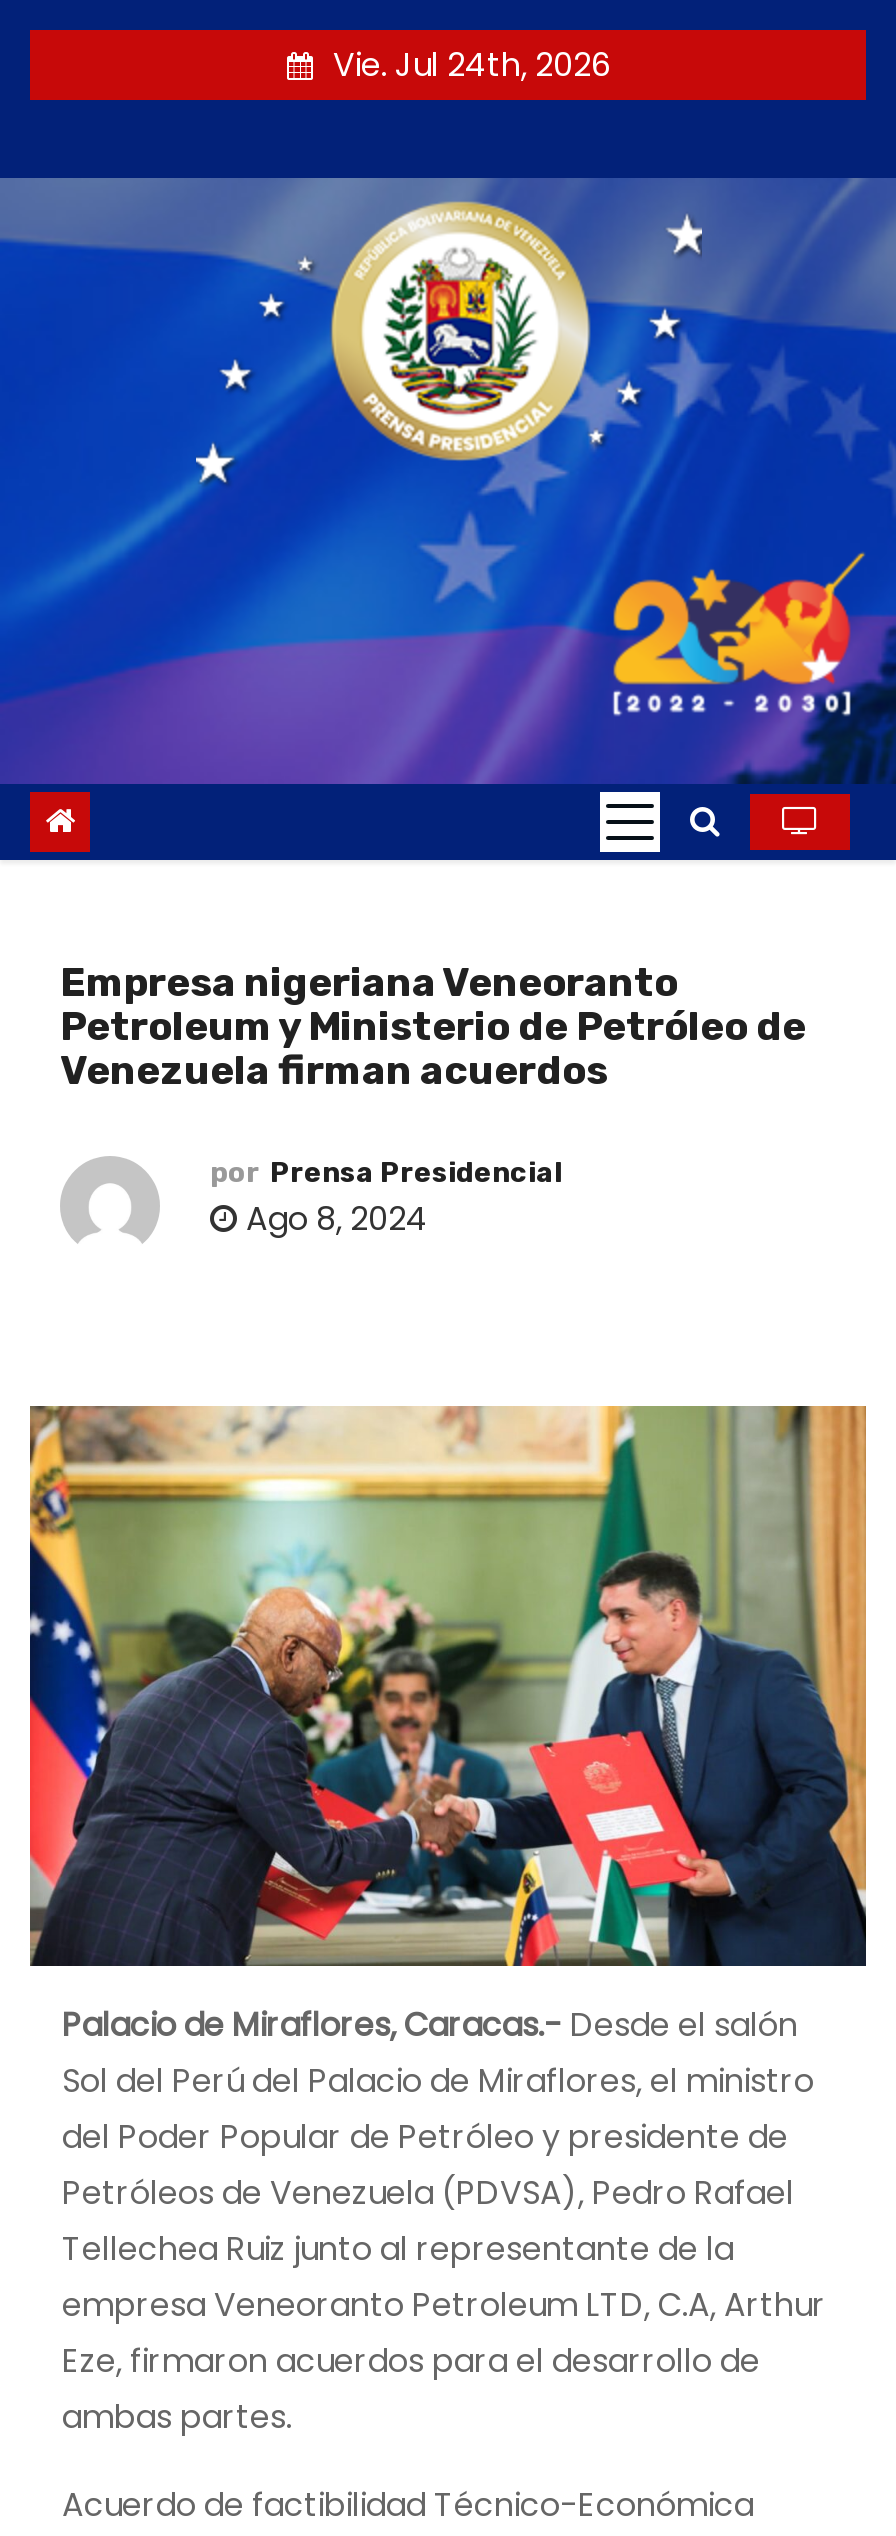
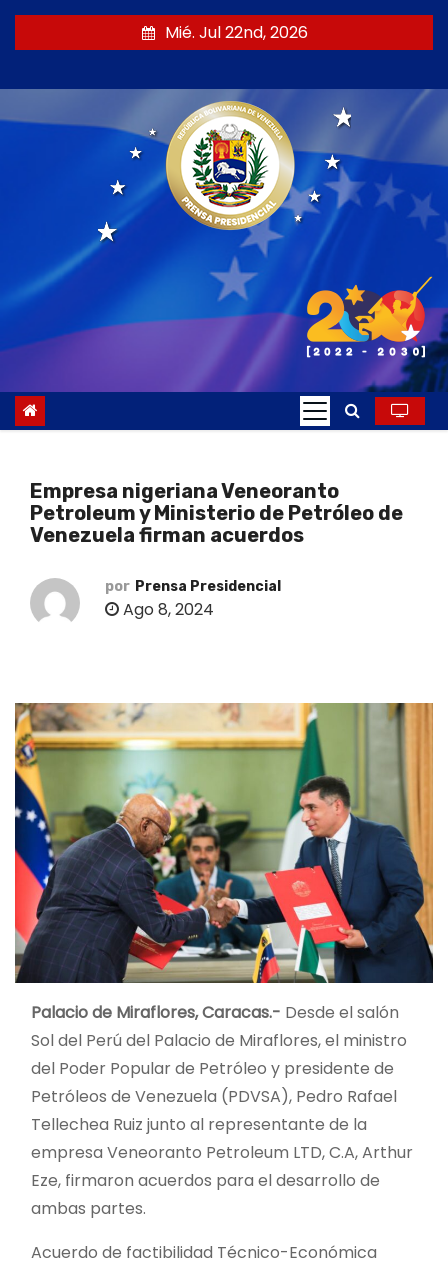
[333,42,611,88] Vie. Jul 24th, 2026 -> [164,21,307,44] Mié. Jul 22nd, 2026

